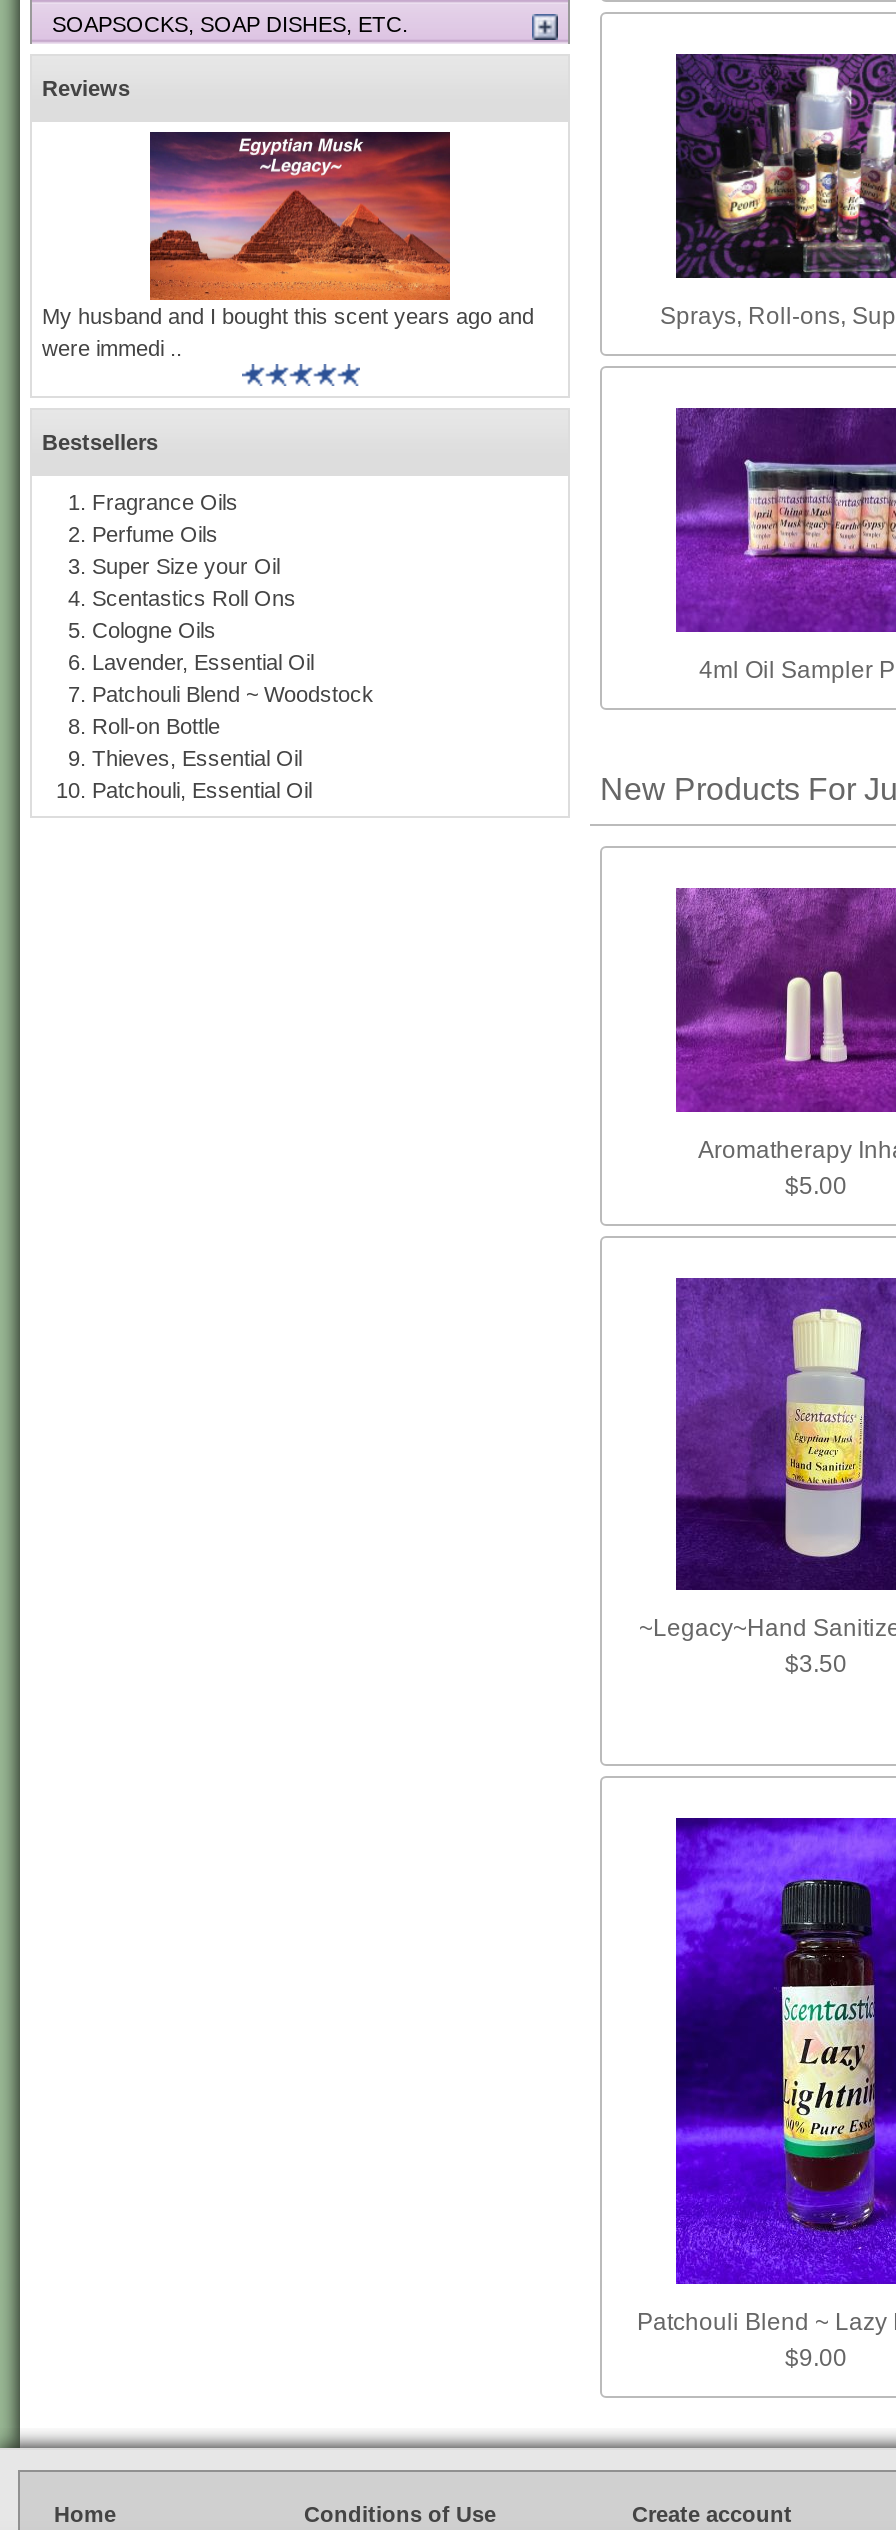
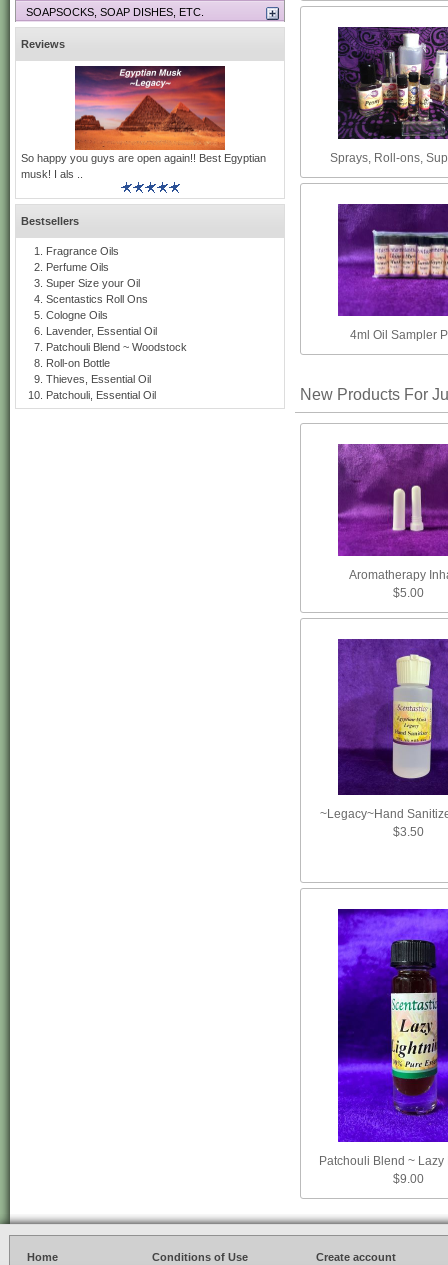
[42,304,534,360] My husband and I bought this scent years ago and | were immedi .. -> [21,152,266,180] So happy you guys are open again!! Best Egyptian | musk! I als ..

